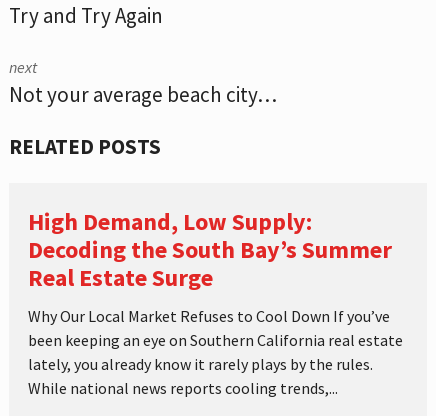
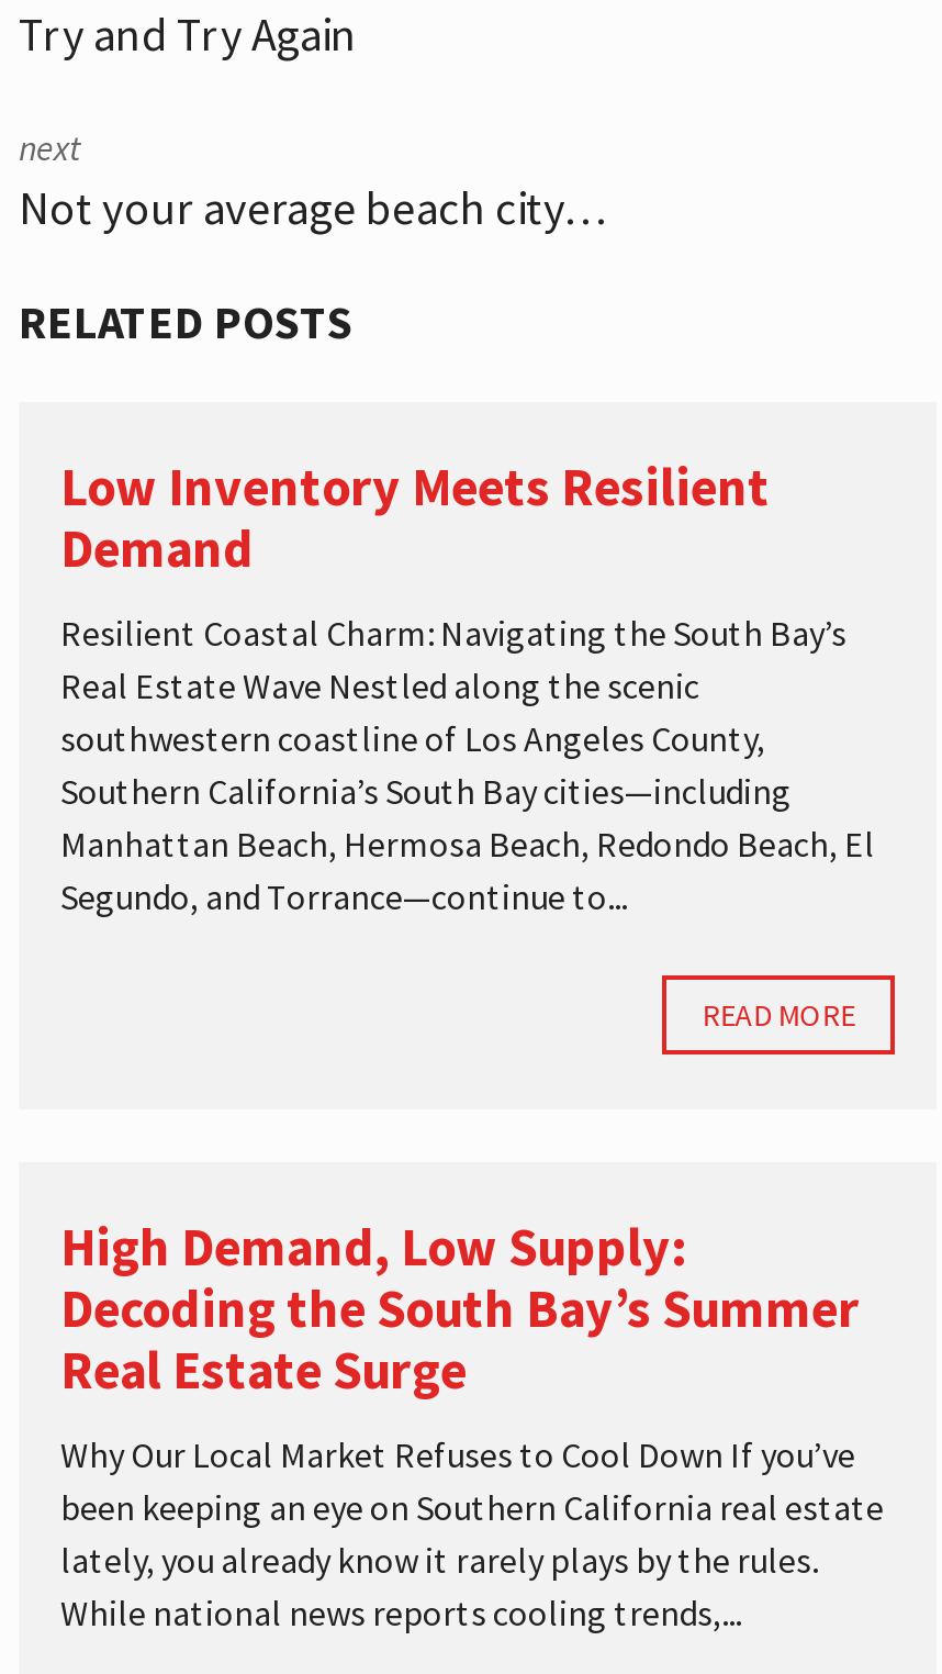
none -> [60,452,875,1034] Low Inventory Meets Resilient | Demand | Resilient Coastal Charm: Navigating the South Bay’s | Real Estate Wave Nestled along the scenic | southwestern coastline of Los Angeles County, | Southern California’s South Bay cities—including | Manhattan Beach, Hermosa Beach, Redondo Beach, El | Segundo, and Torrance—continue to... | READ MORE

